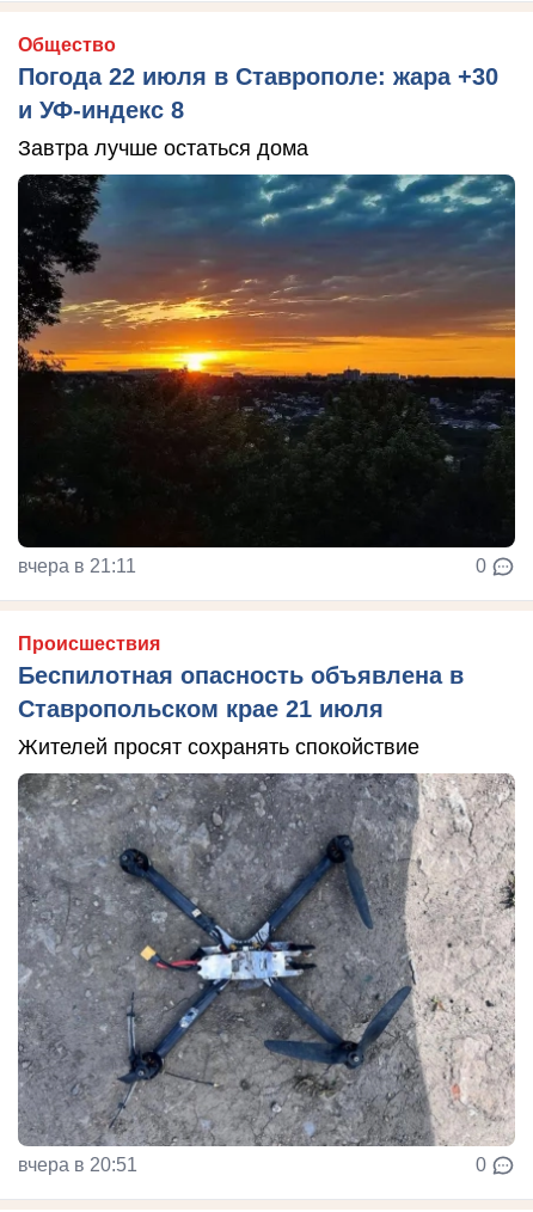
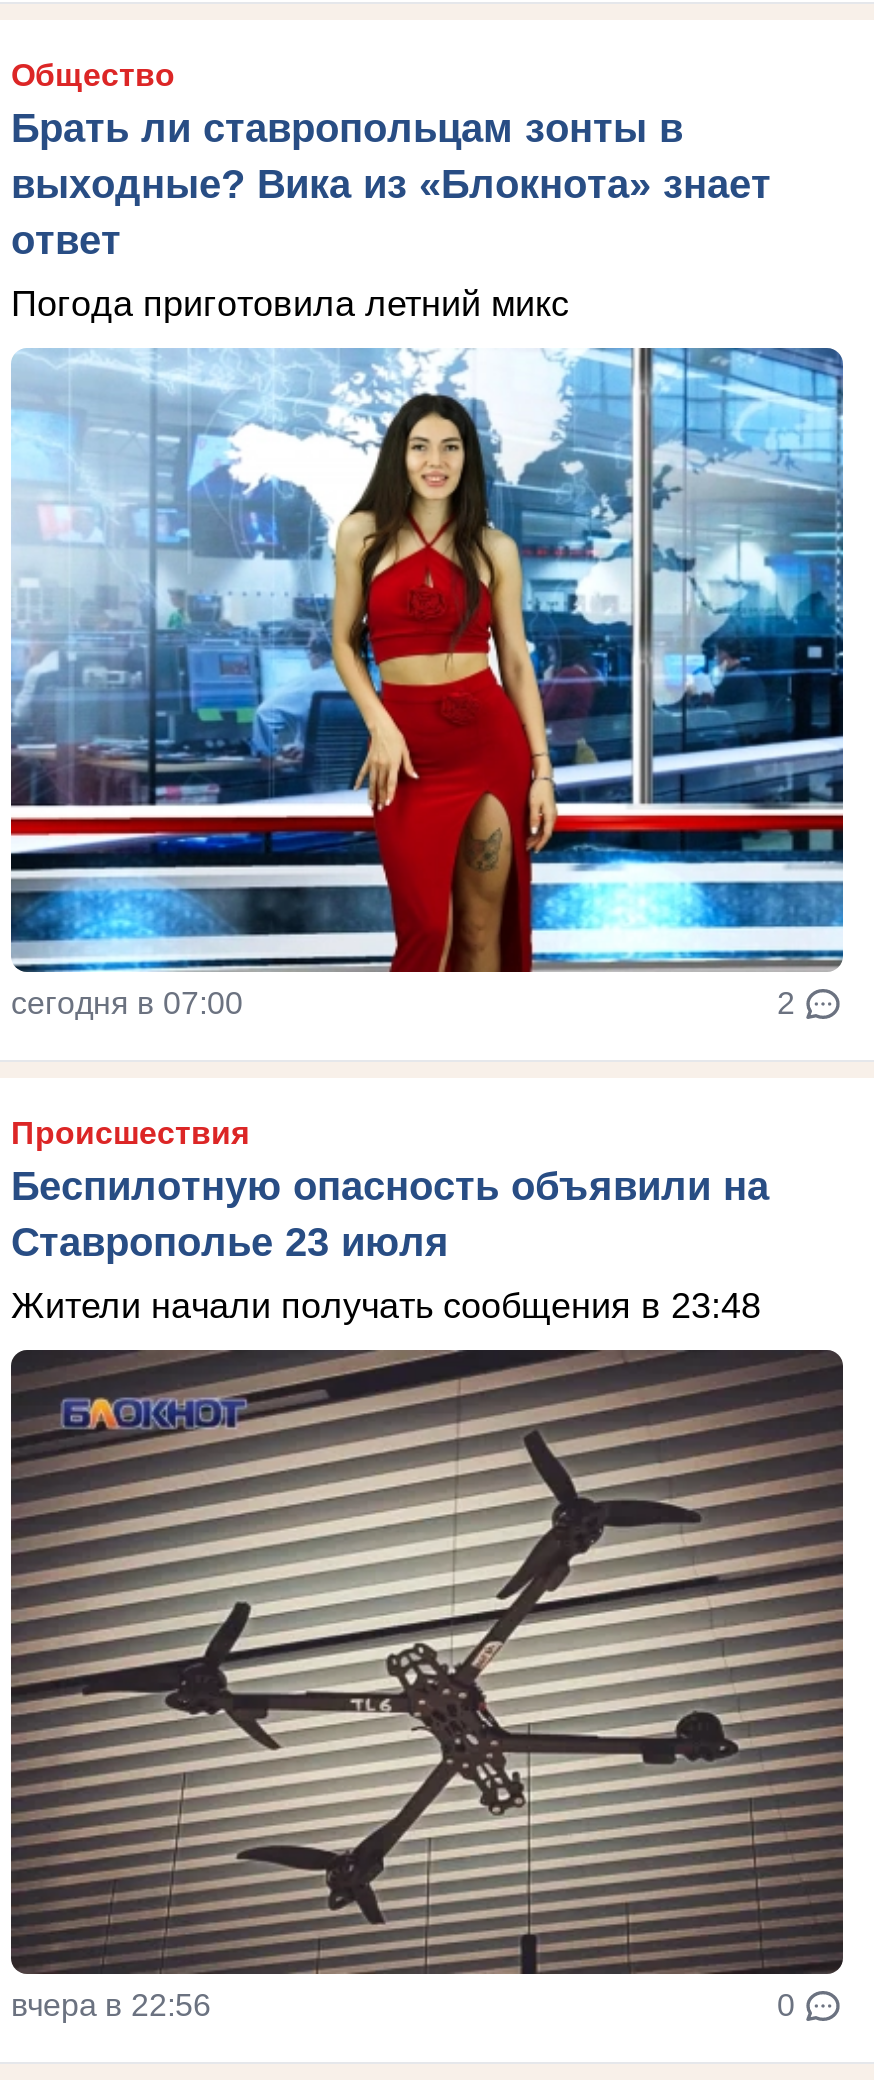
[18,63,498,123] Погода 22 июля в Ставрополе: жара +30 | и УФ-индекс 8 -> [11,105,771,261] Брать ли ставропольцам зонты в | выходные? Вика из «Блокнота» знает | ответ
[18,136,308,160] Завтра лучше остаться дома -> [11,283,569,323] Погода приготовила летний микс
[17,175,516,576] [image] | вчера в 21:11 | 0 -> [9,348,845,1019] [image] | сегодня в 07:00 | 2
[18,662,464,721] Беспилотная опасность объявлена в | Ставропольском крае 21 июля -> [11,1163,769,1263] Беспилотную опасность объявили на | Ставрополье 23 июля
[18,735,419,759] Жителей просят сохранять спокойствие -> [11,1285,761,1325] Жители начали получать сообщения в 23:48
[18,773,515,1174] [image] | вчера в 20:51 -> [11,1348,845,2021] [image] | вчера в 22:56

